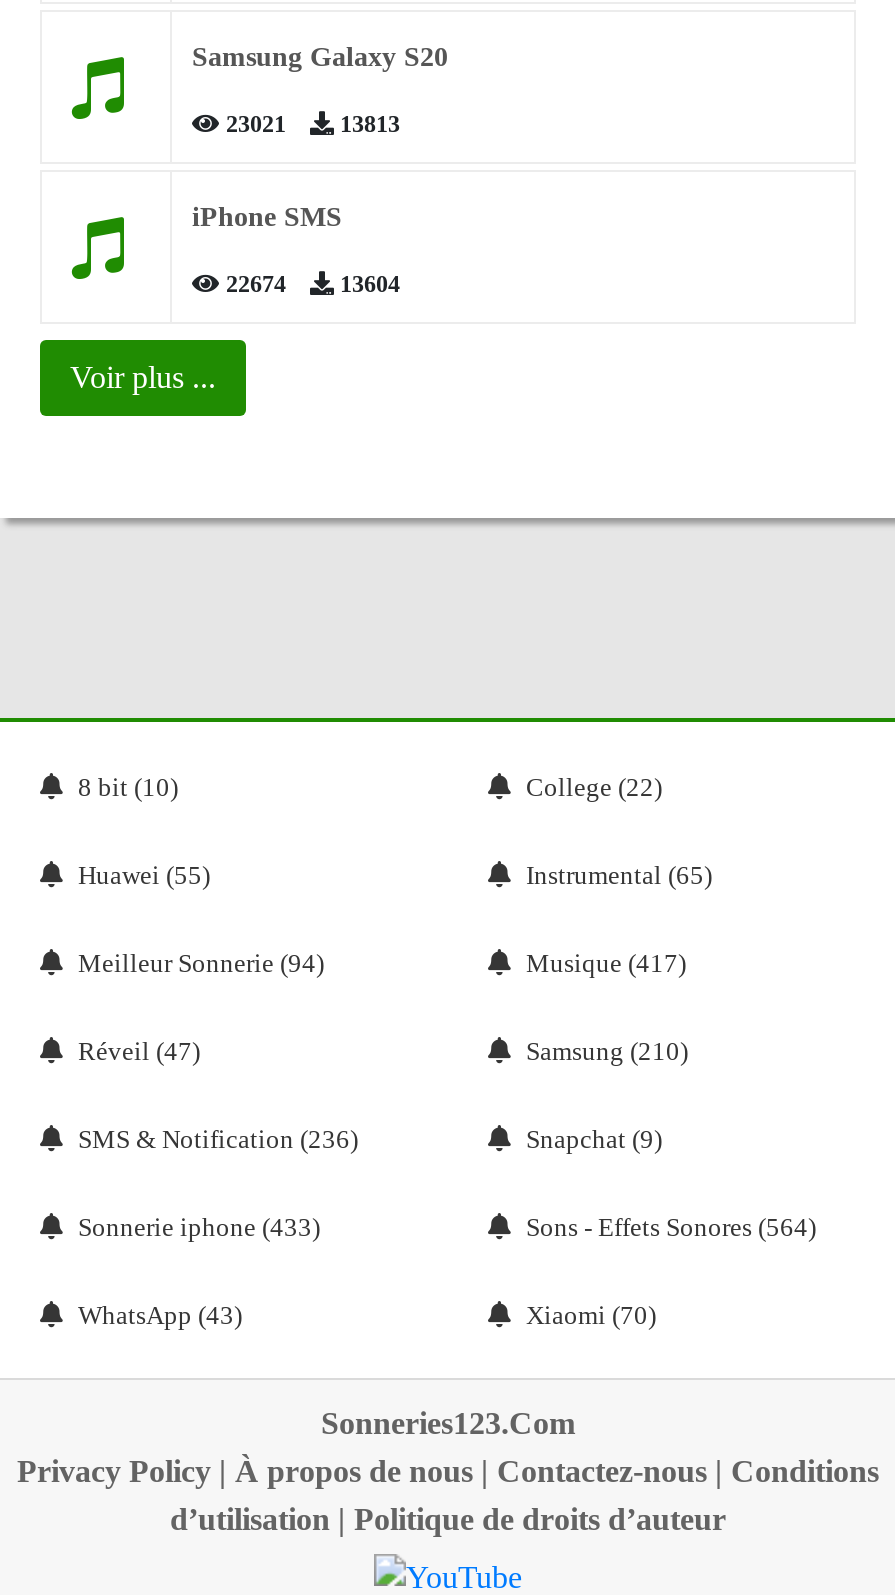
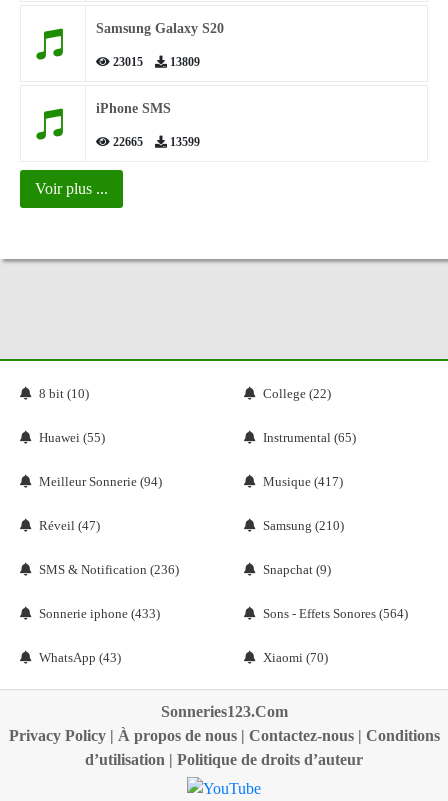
[220,110,286,136] 23021 -> [110,55,143,68] 23015
[334,110,400,136] 13813 -> [167,55,200,68] 13809
[220,270,286,296] 22674 -> [110,135,143,148] 22665
[334,270,400,296] 13604 -> [167,135,200,148] 13599

